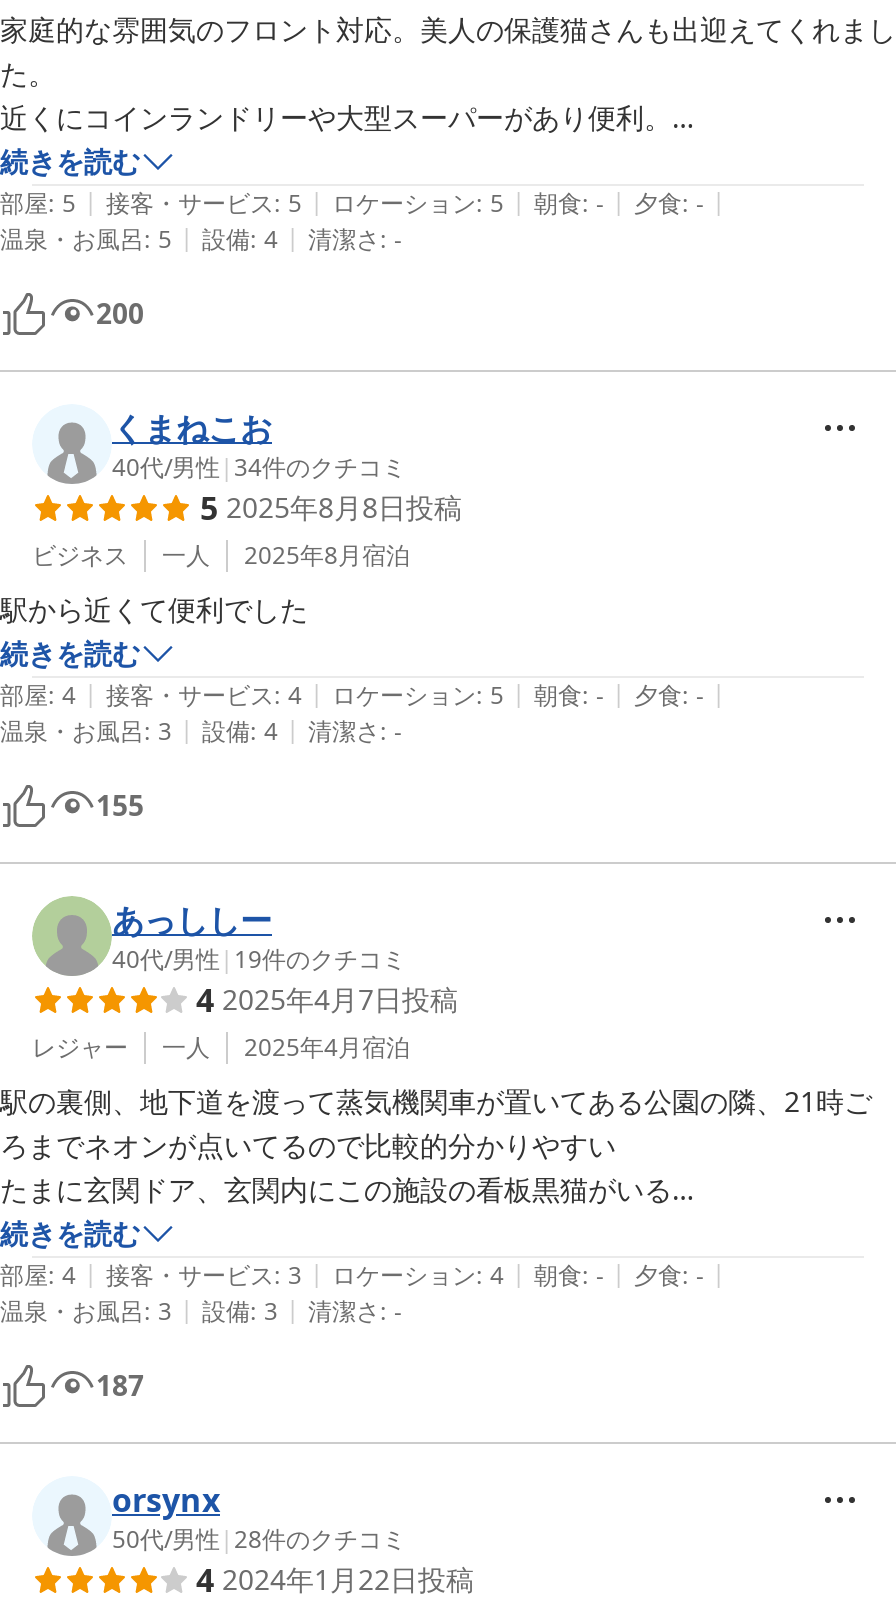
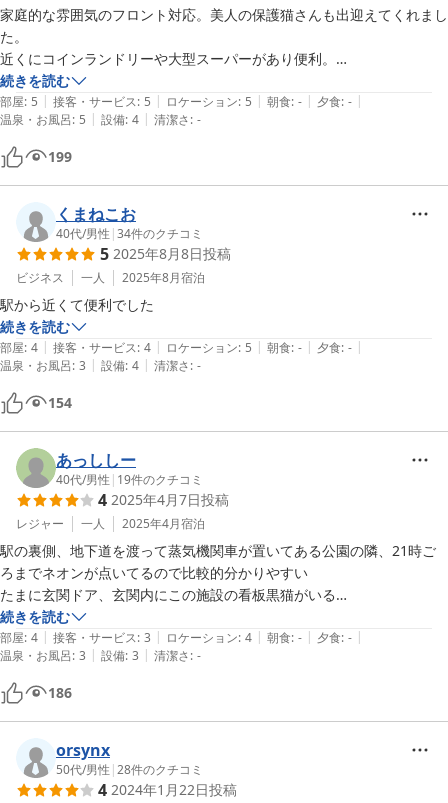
[96,294,144,332] 200 -> [48,147,72,166] 199
[96,786,144,824] 155 -> [48,393,72,412] 154
[96,1366,144,1404] 187 -> [48,683,72,702] 186

